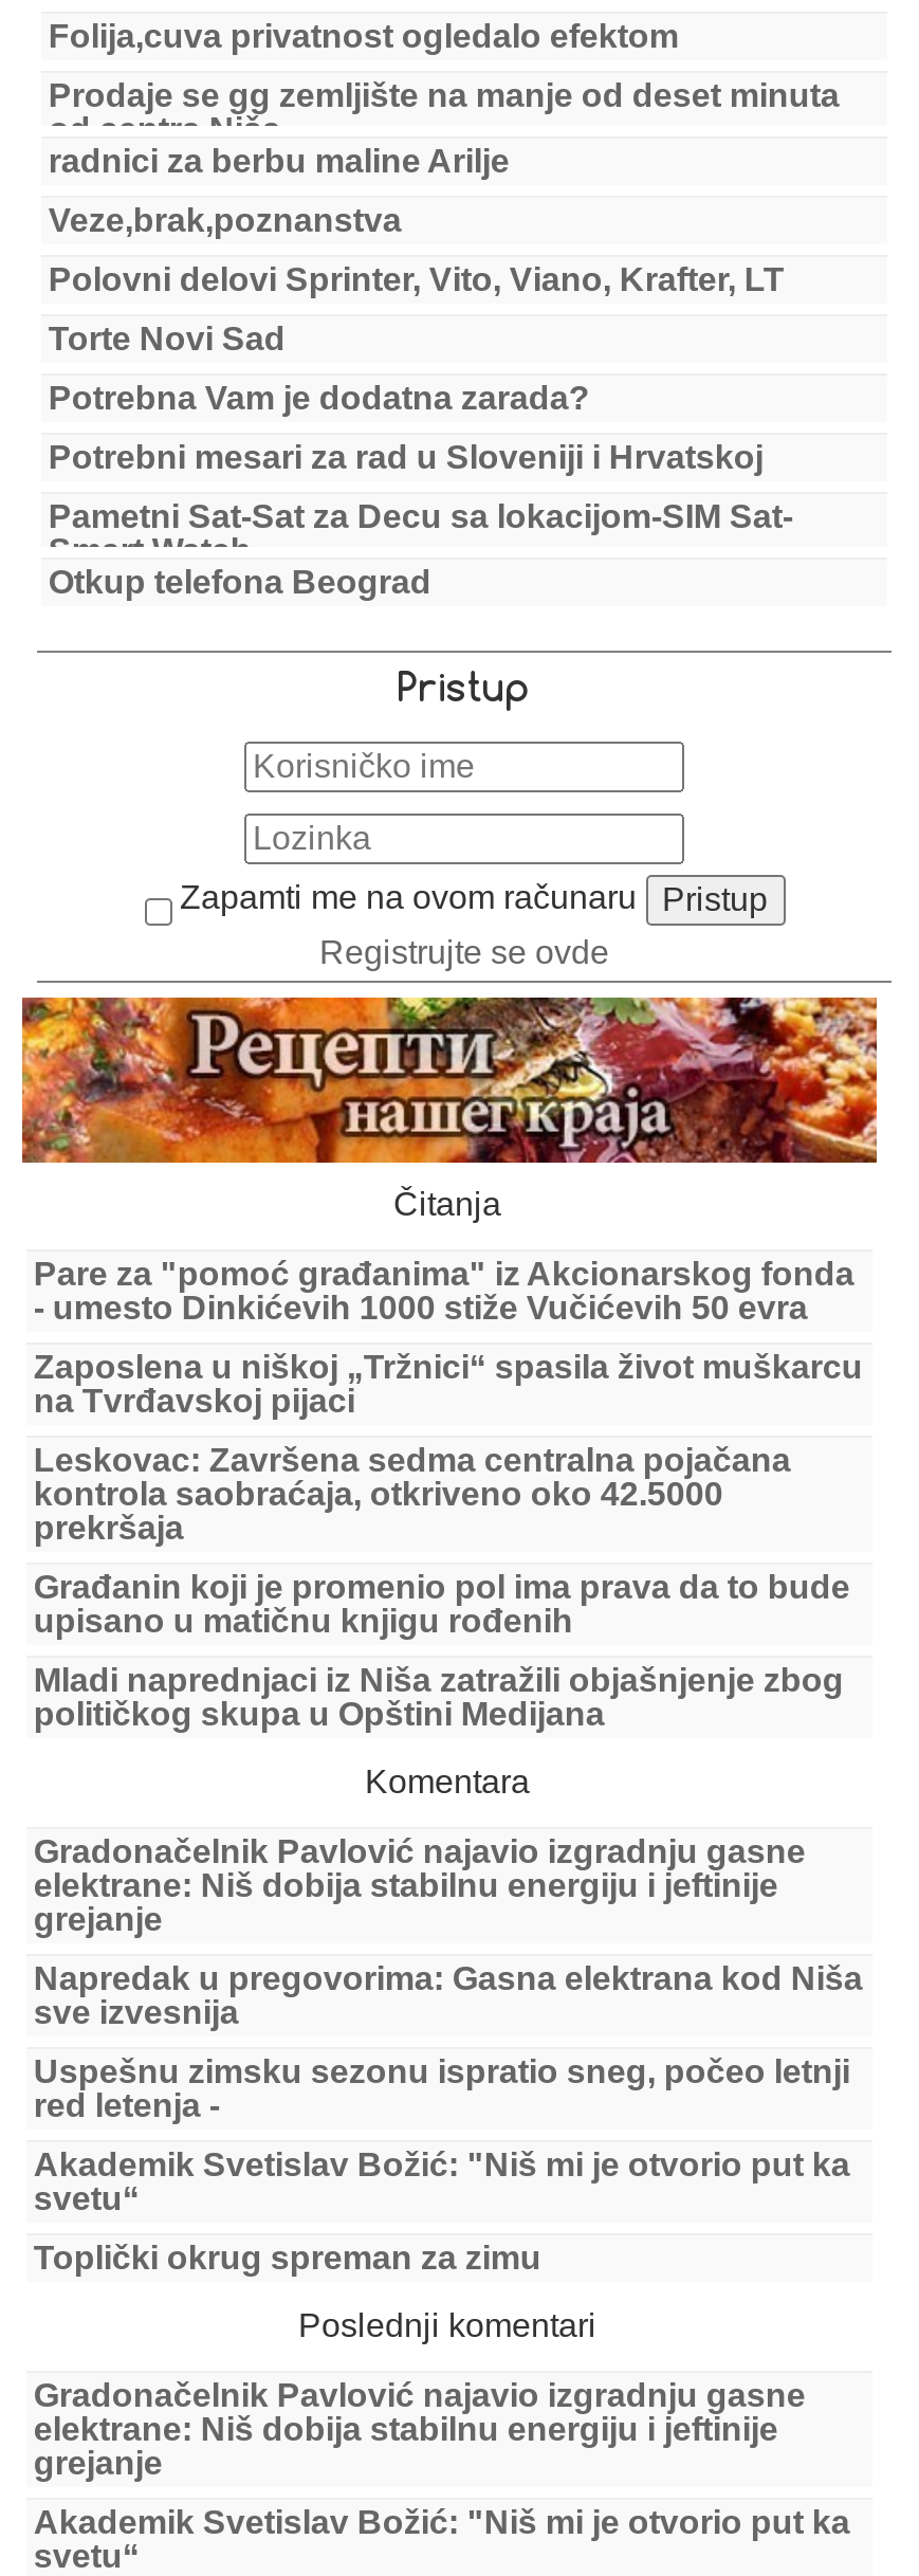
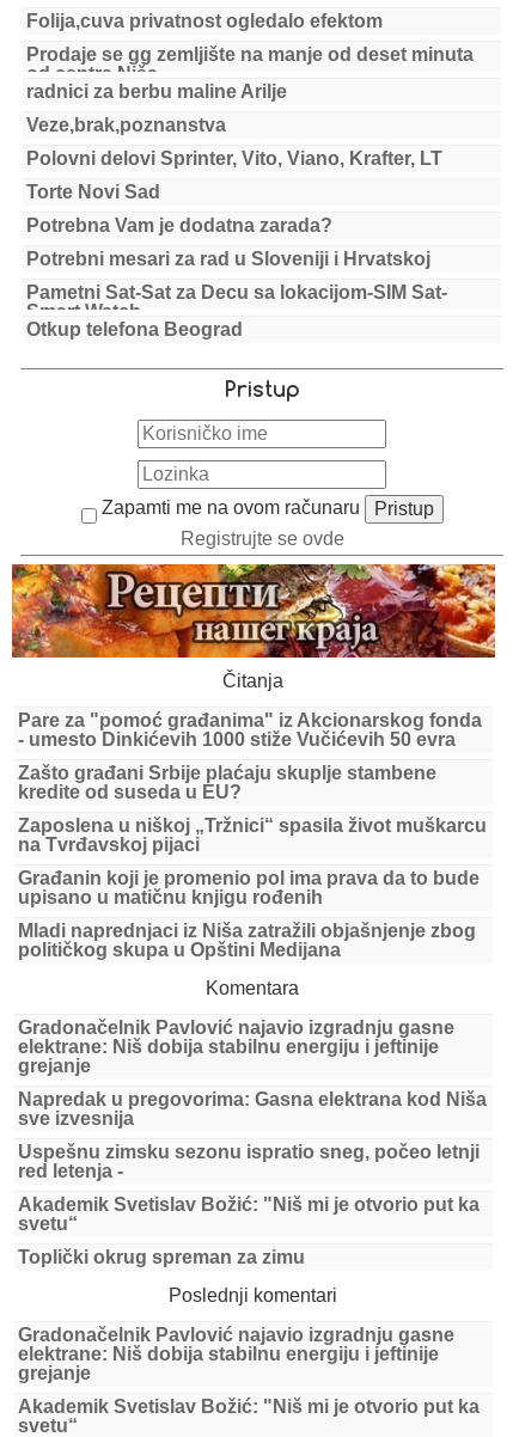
none -> [18,763,437,802] Zašto građani Srbije plaćaju skuplje stambene | kredite od suseda u EU?
moved [34,1349,863,1418] -> [18,815,487,855]: Zaposlena u niškoj „Tržnici“ spasila život muškarcu | na Tvrđavskoj pijaci
[34,1442,791,1545] Leskovac: Završena sedma centralna pojačana | kontrola saobraćaja, otkriveno oko 42.5000 | prekršaja -> none

